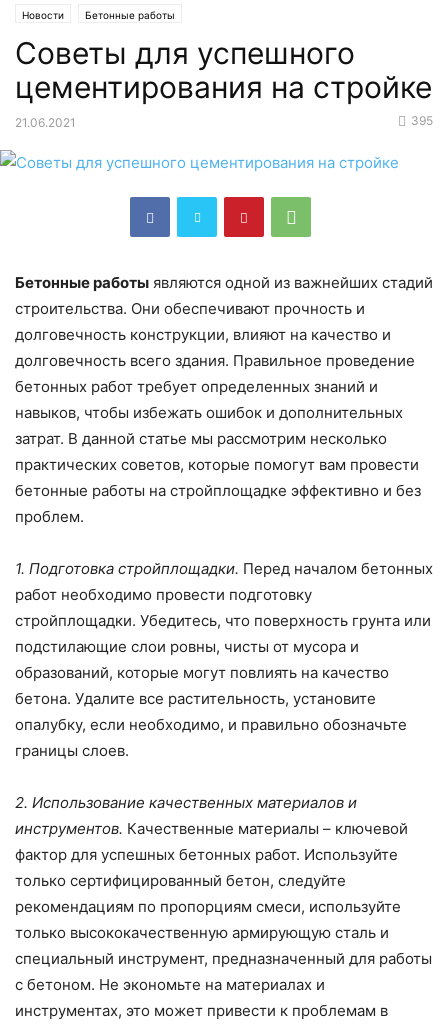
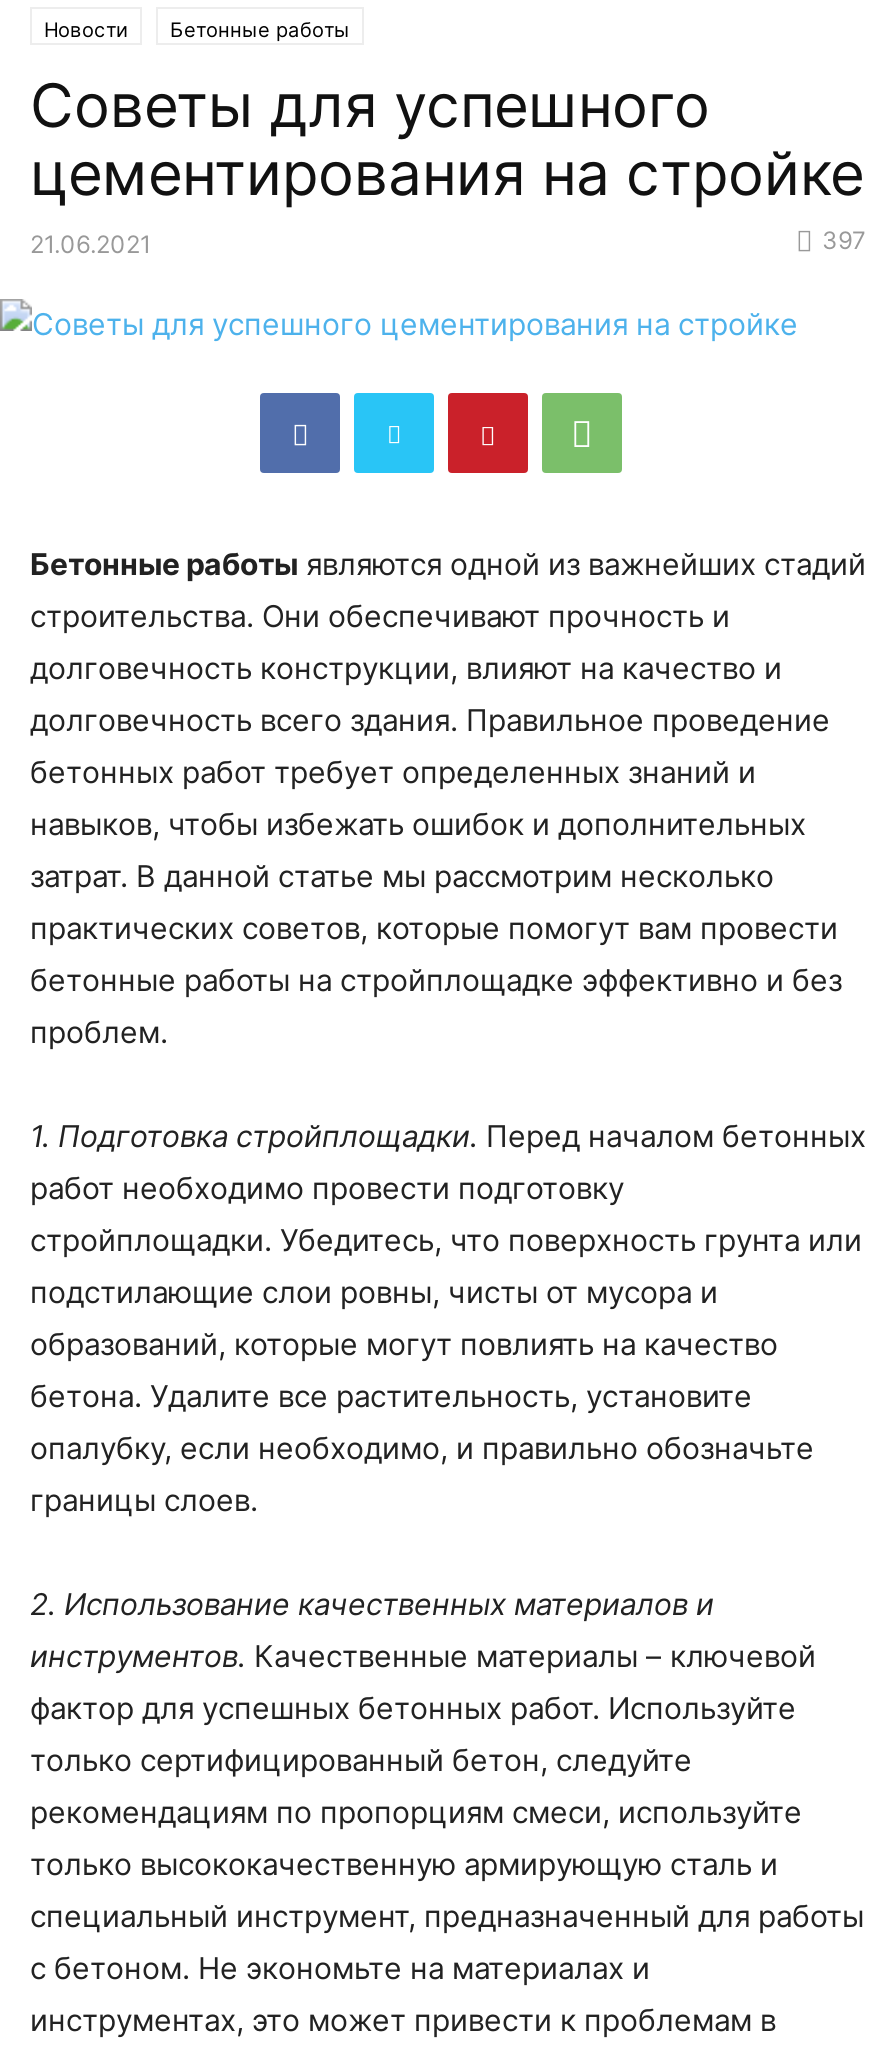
[411,113,433,128] 395 -> [822,225,866,255] 397

